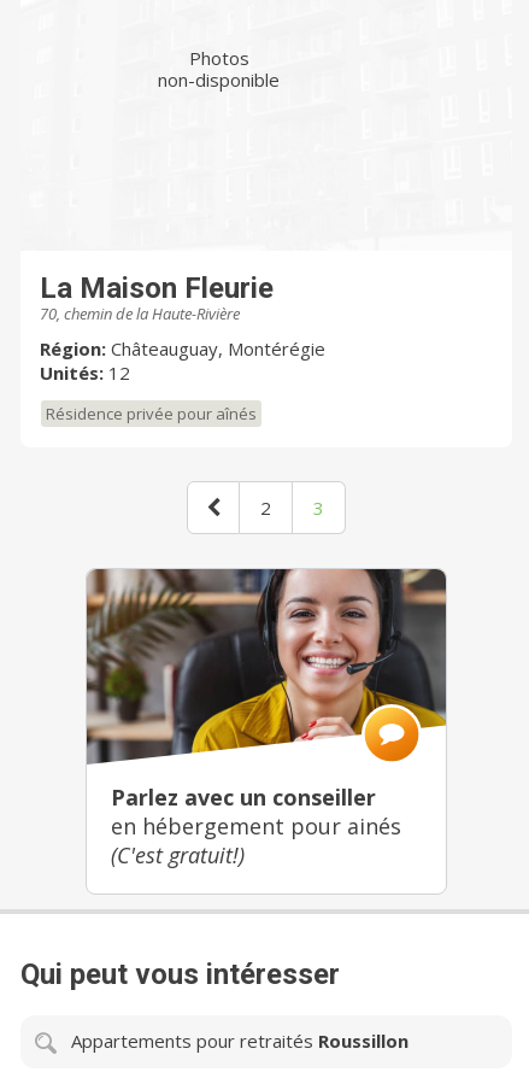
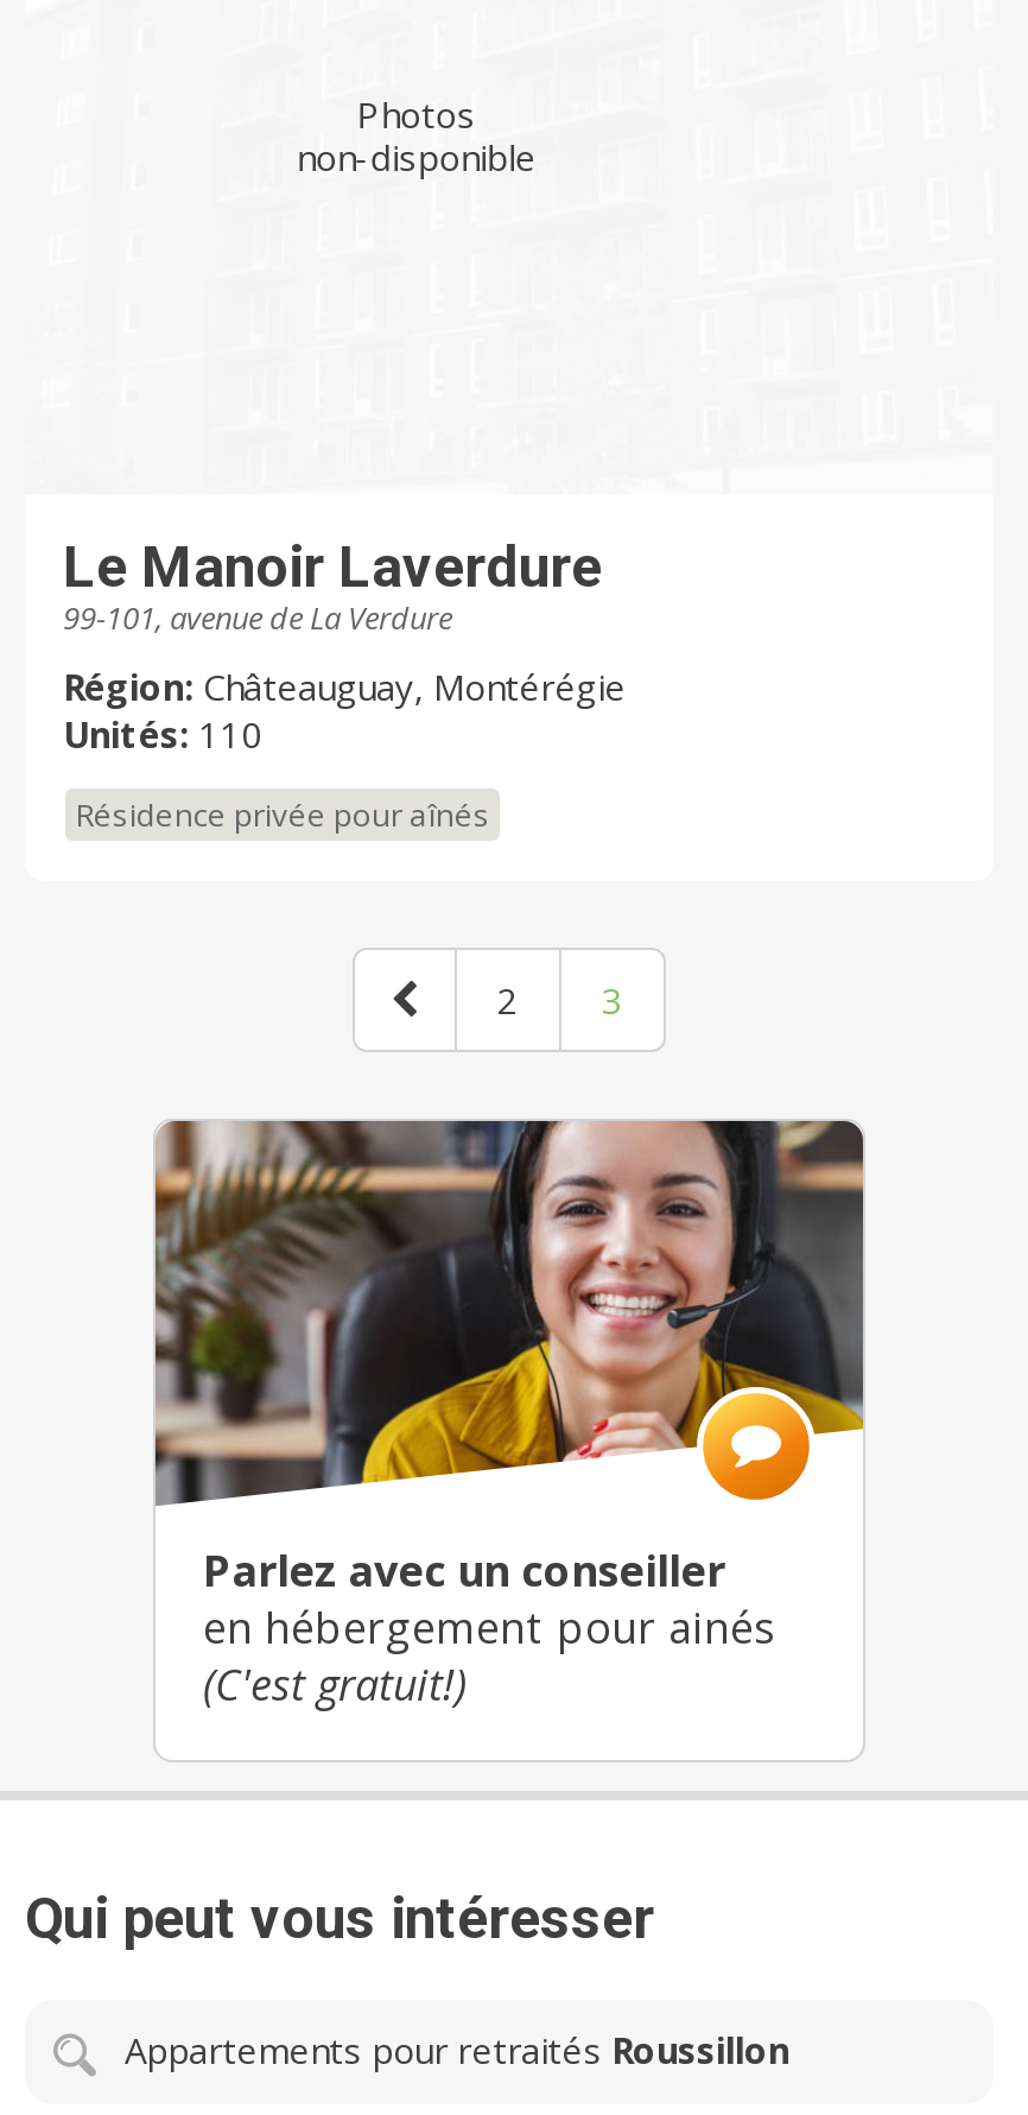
[40,271,274,324] La Maison Fleurie | 70, chemin de la Haute-Rivière -> [63,534,602,638] Le Manoir Laverdure | 99-101, avenue de La Verdure
[40,360,130,384] Unités: 12 -> [63,709,262,757] Unités: 110

